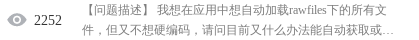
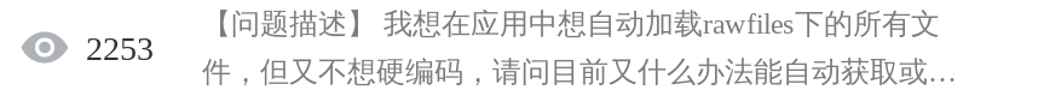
[34,13,62,28] 2252 -> [86,32,154,68] 2253

